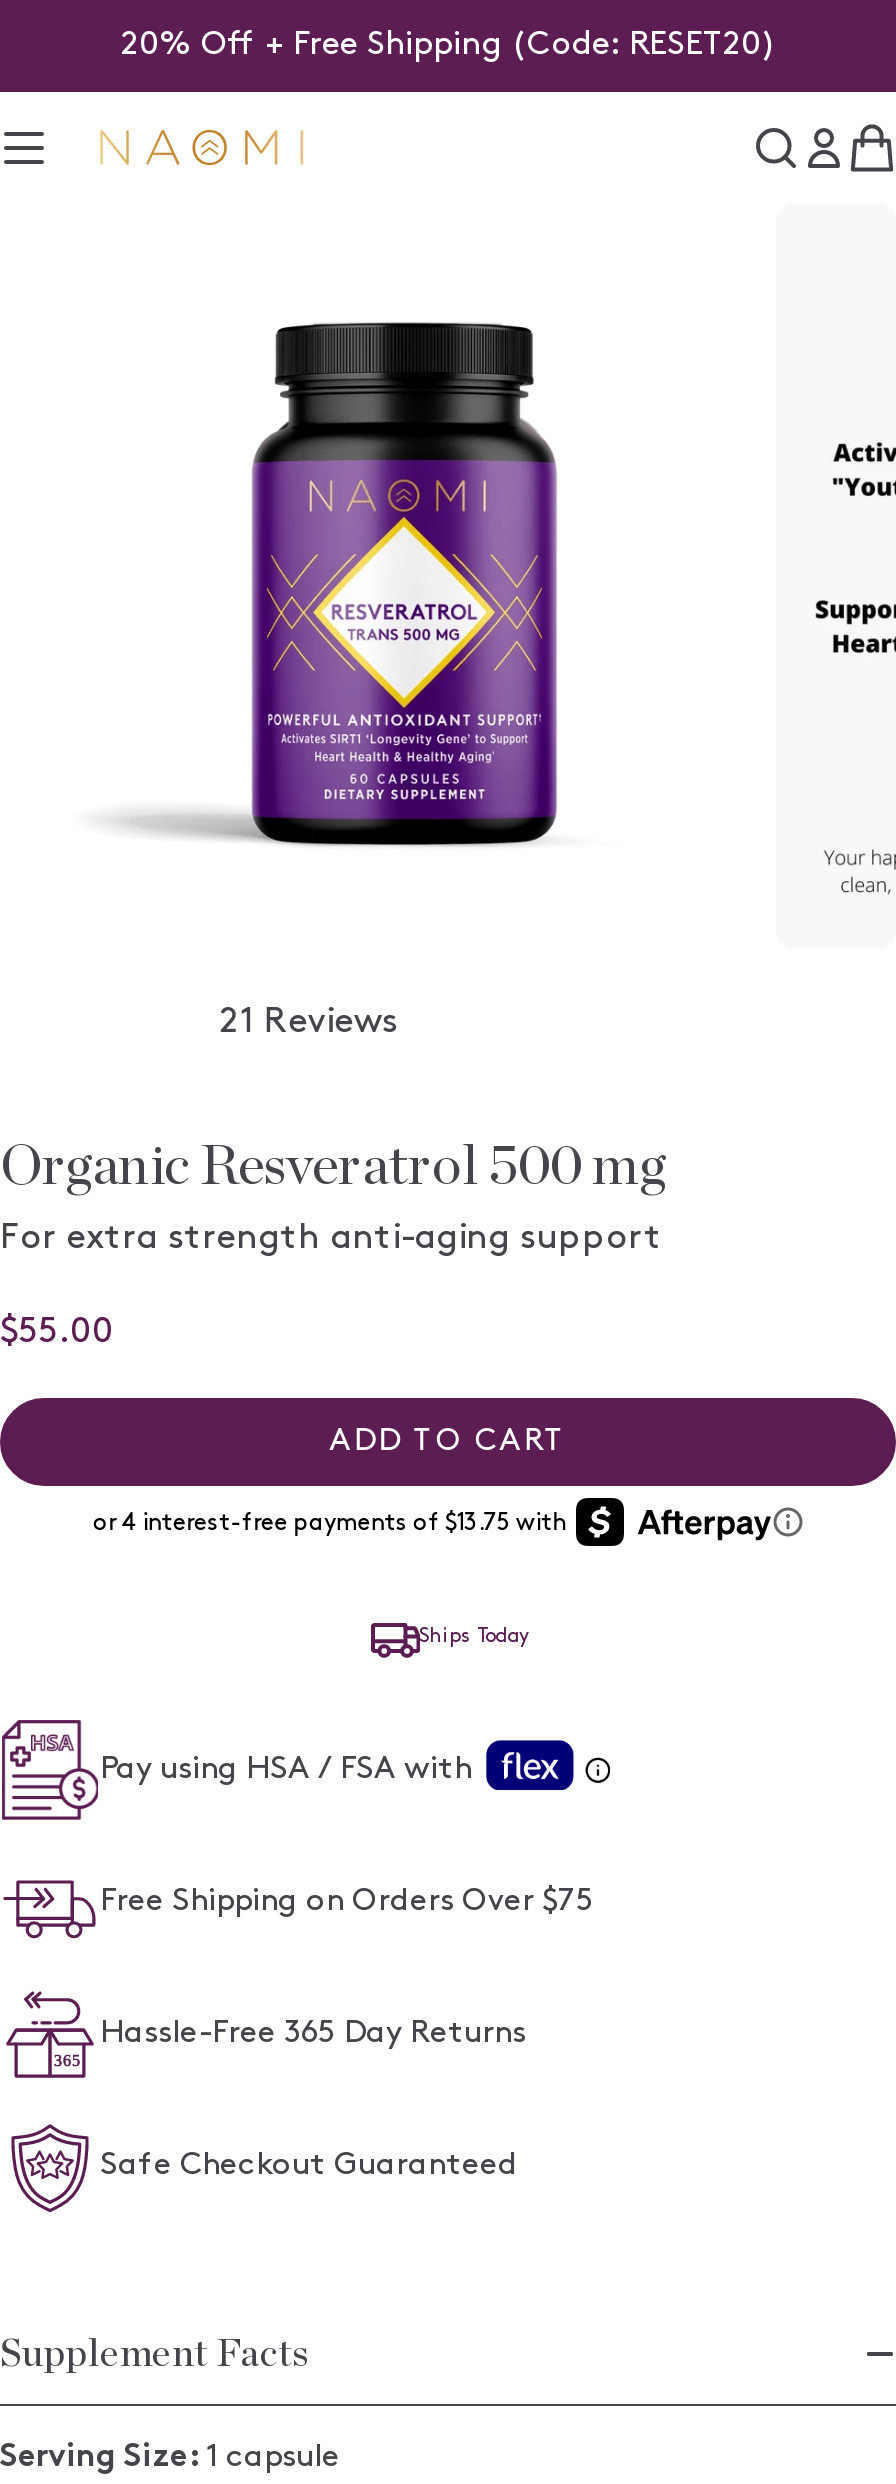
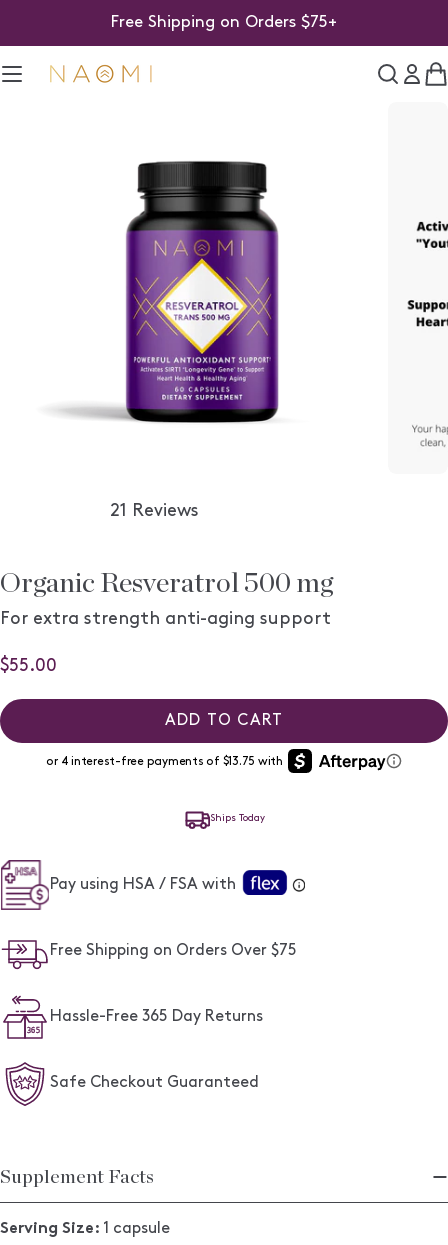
[121,28,775,62] 20% Off + Free Shipping (Code: RESET20) -> [111,14,337,31] Free Shipping on Orders $75+

